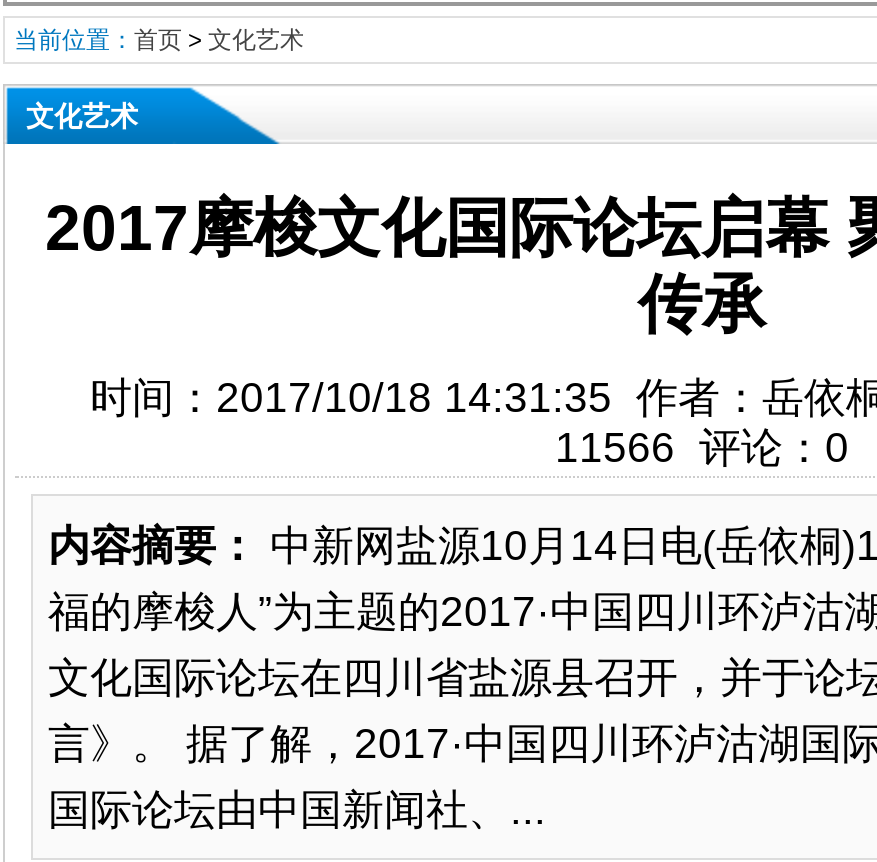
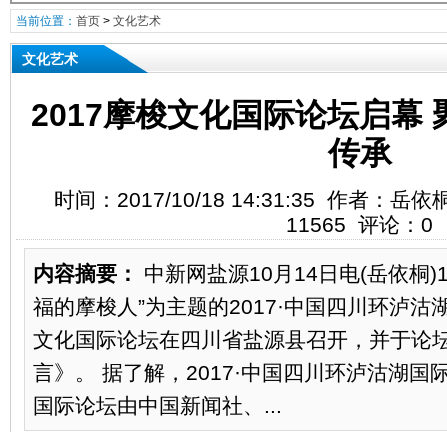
[555,424,849,470] 11566评论：0 -> [286,213,433,236] 11565评论：0

